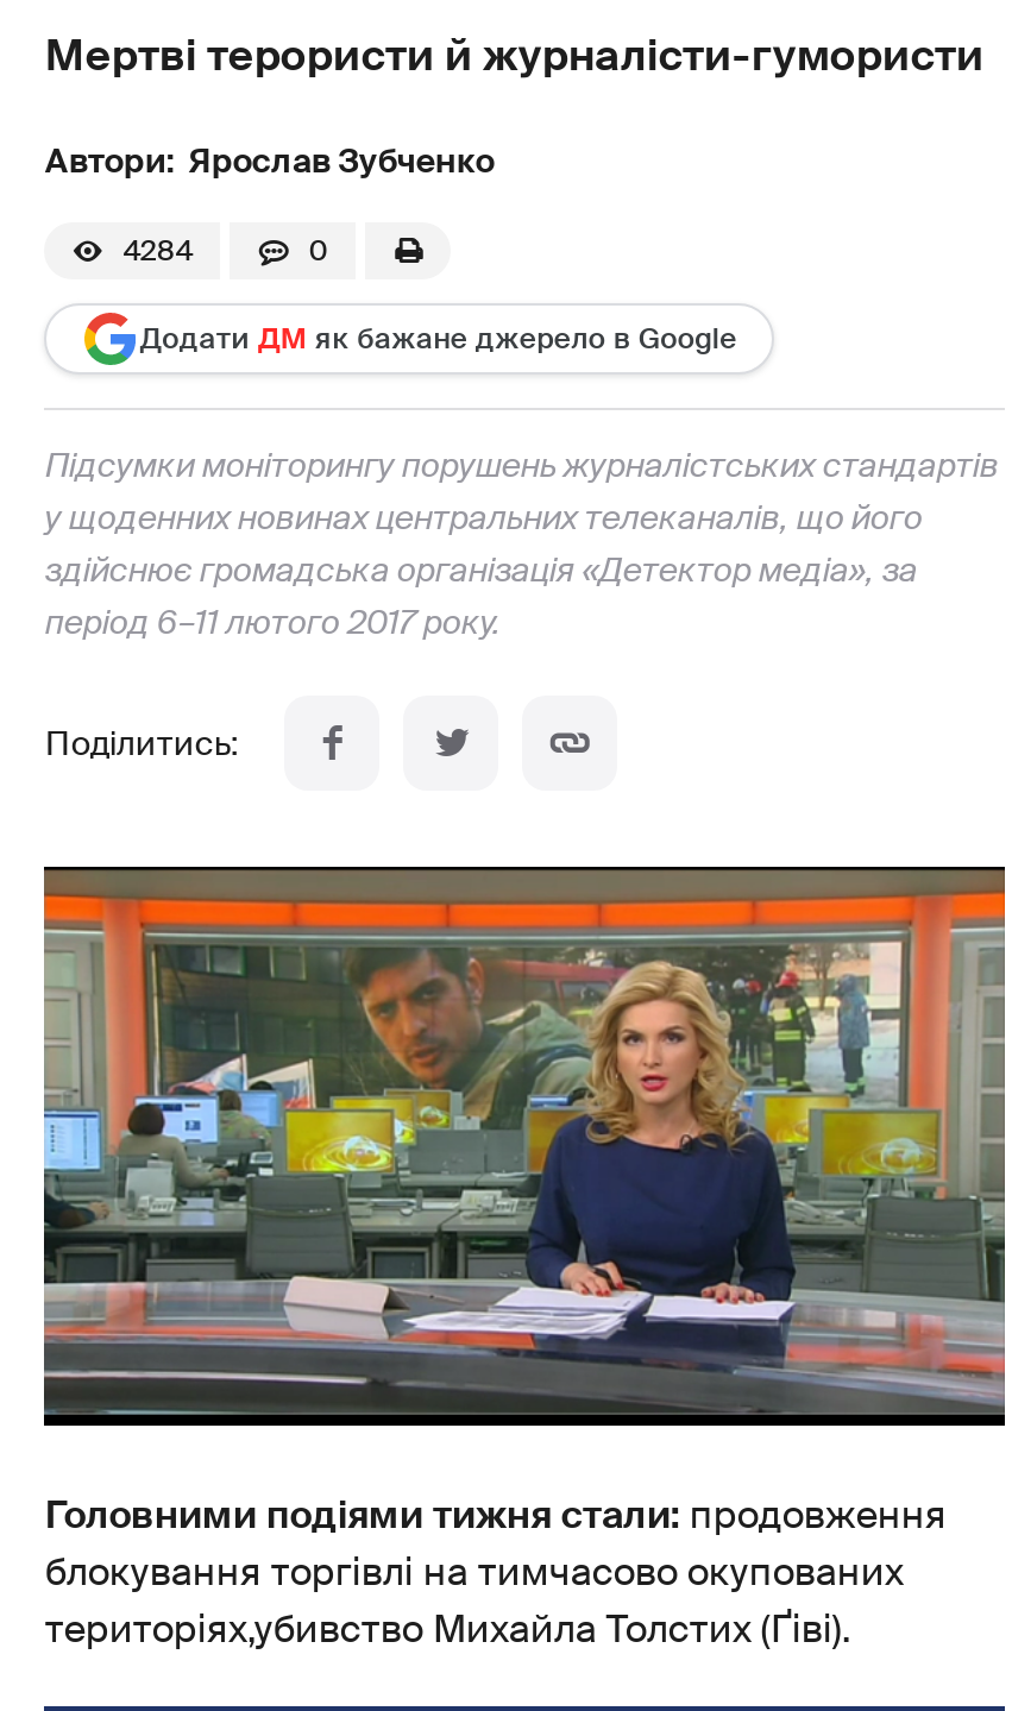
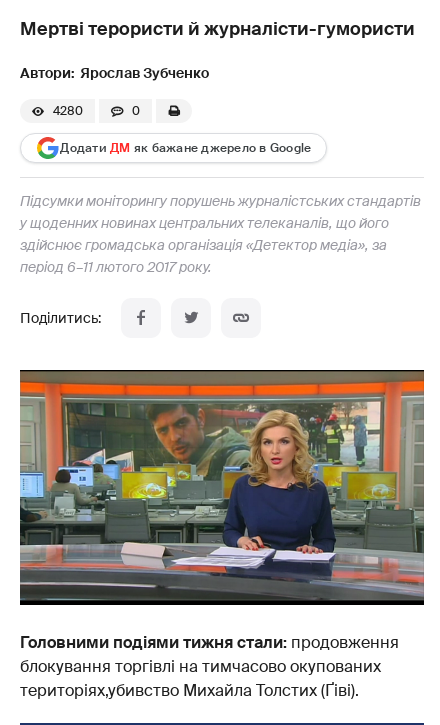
[123,231,192,269] 4284 -> [53,103,83,119] 4280

